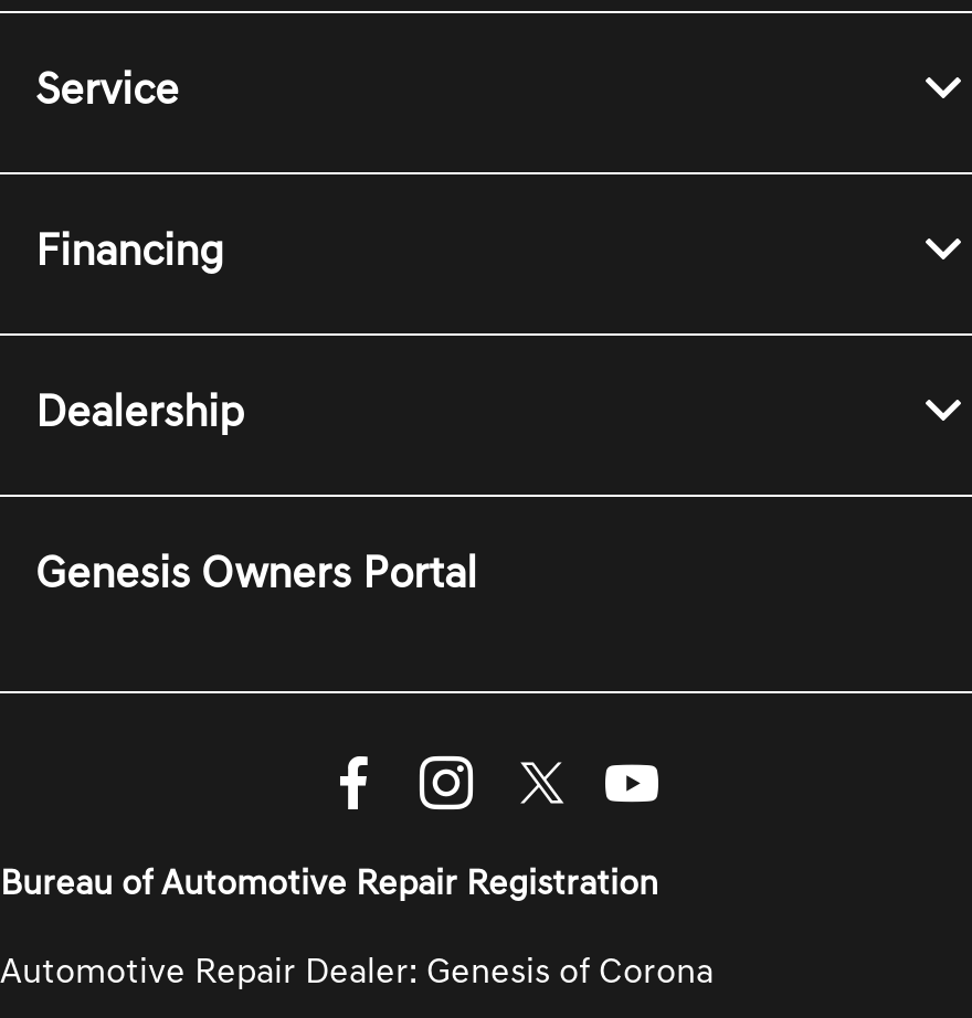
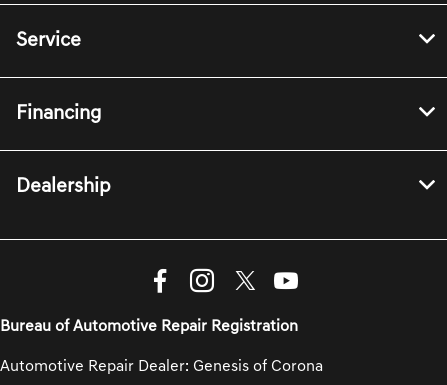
[35,554,477,598] Genesis Owners Portal -> none

